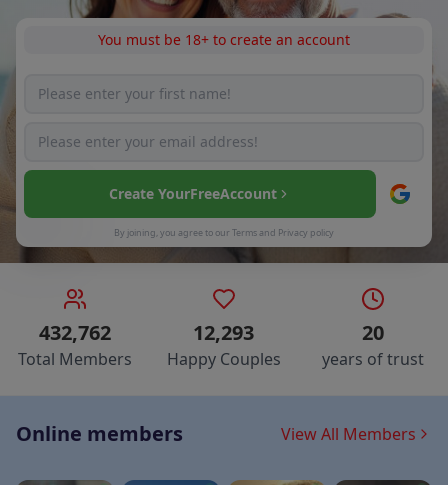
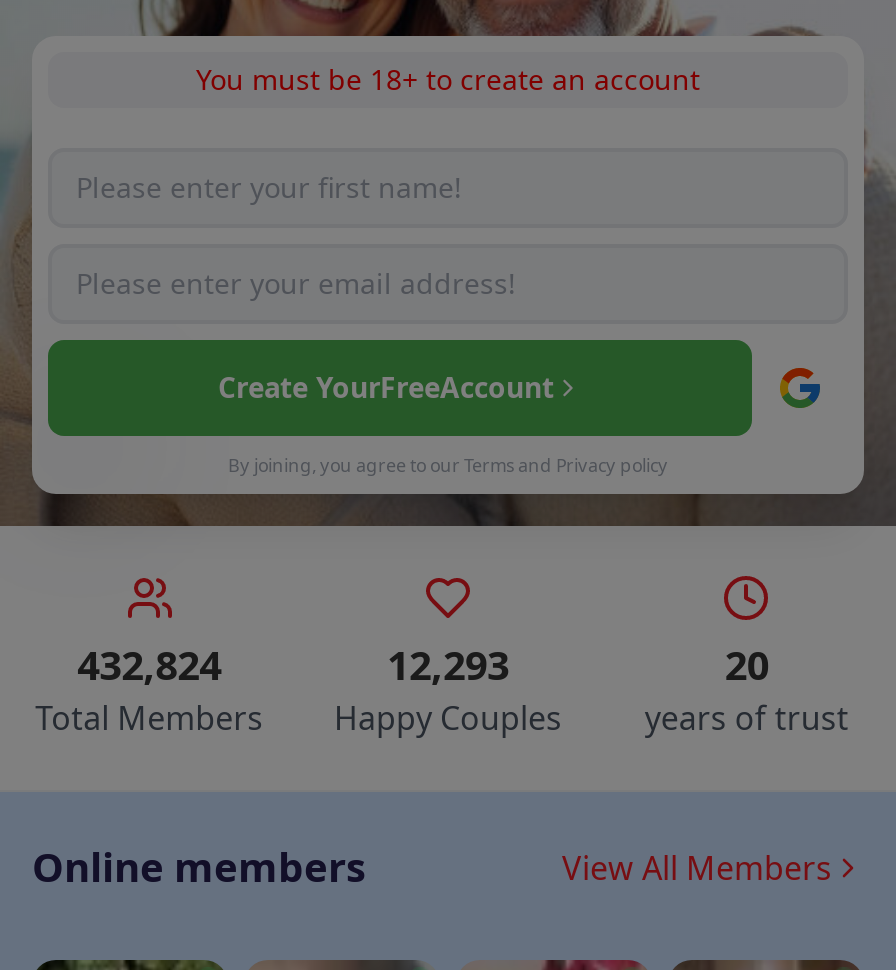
[39,319,111,346] 432,762 -> [77,637,221,691] 432,824

